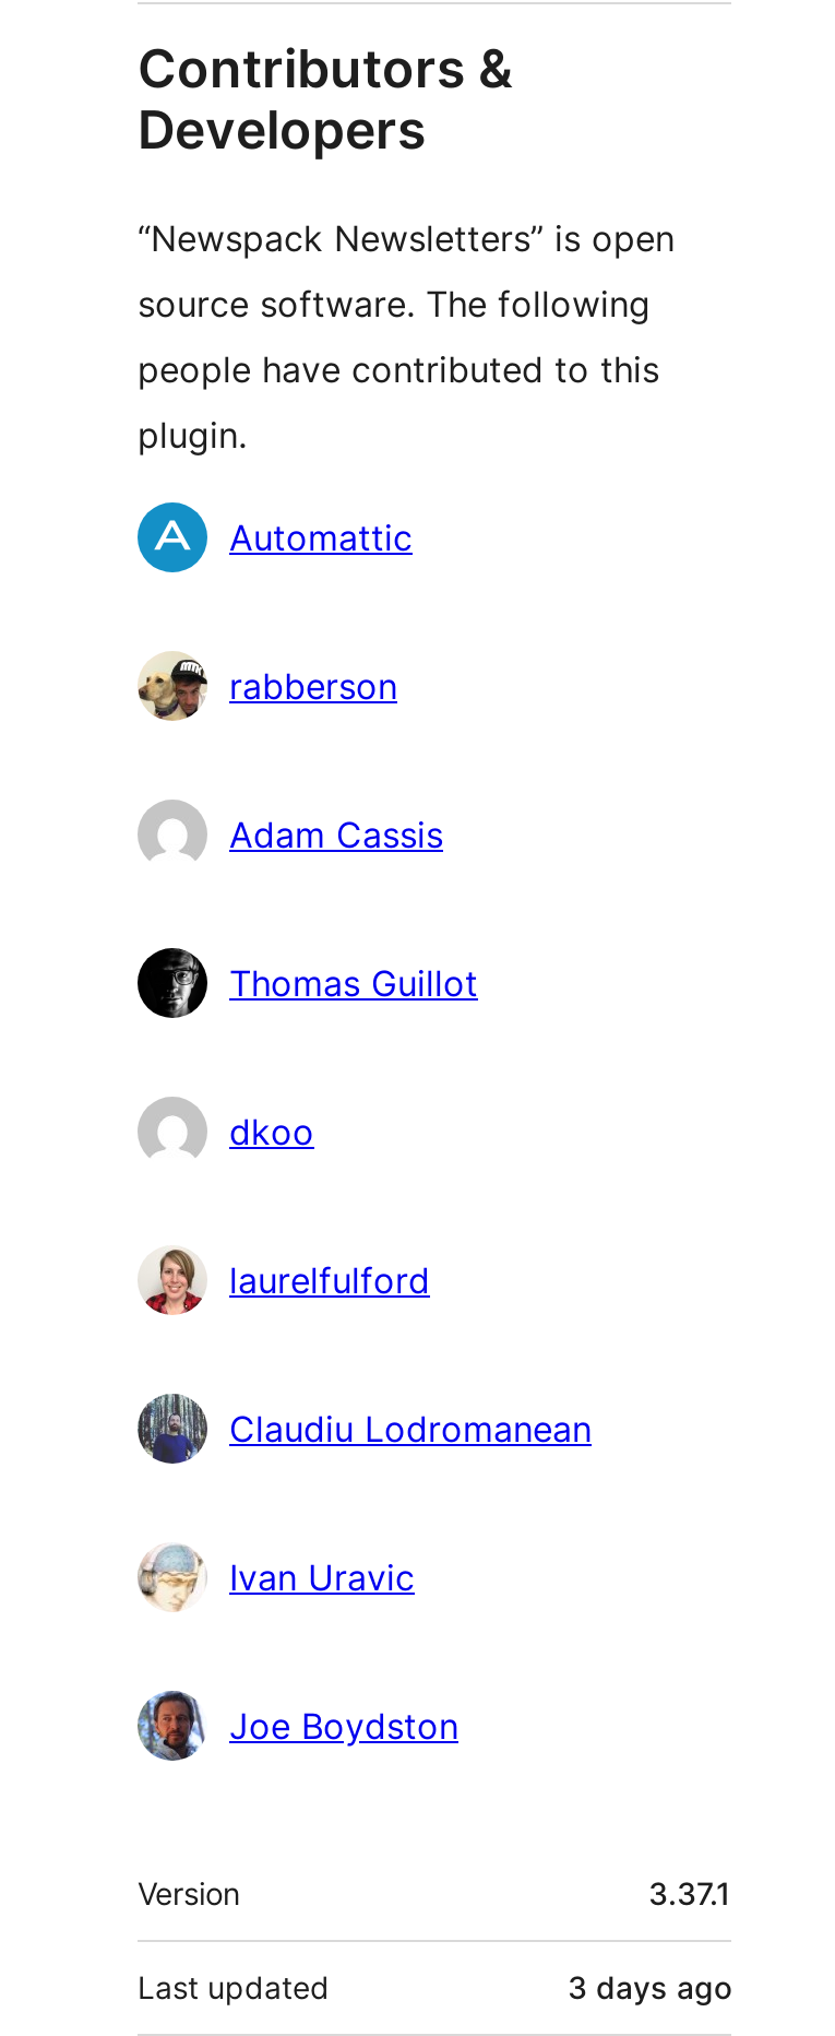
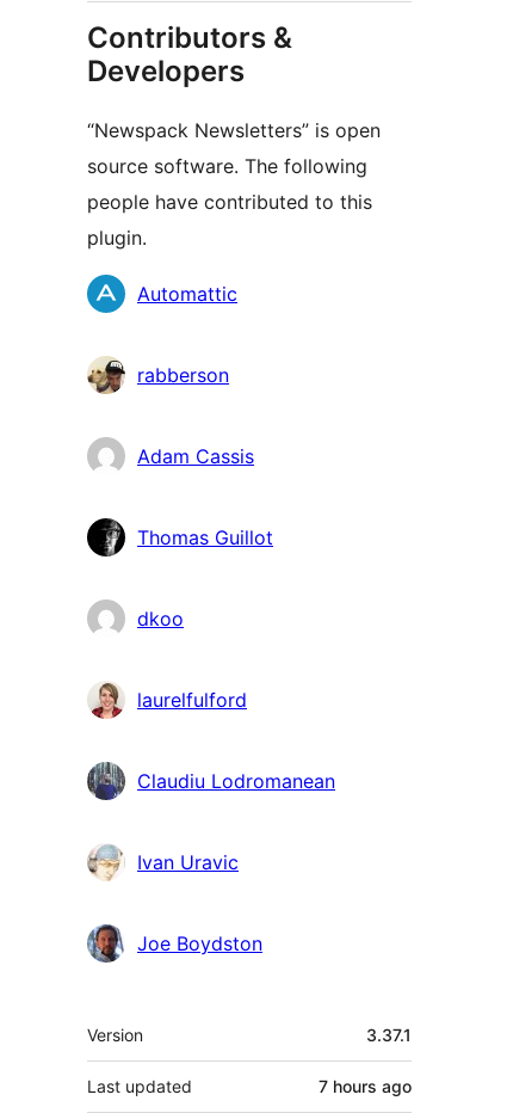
[568,1969,731,2006] 3 days ago -> [319,1076,412,1097] 7 hours ago

